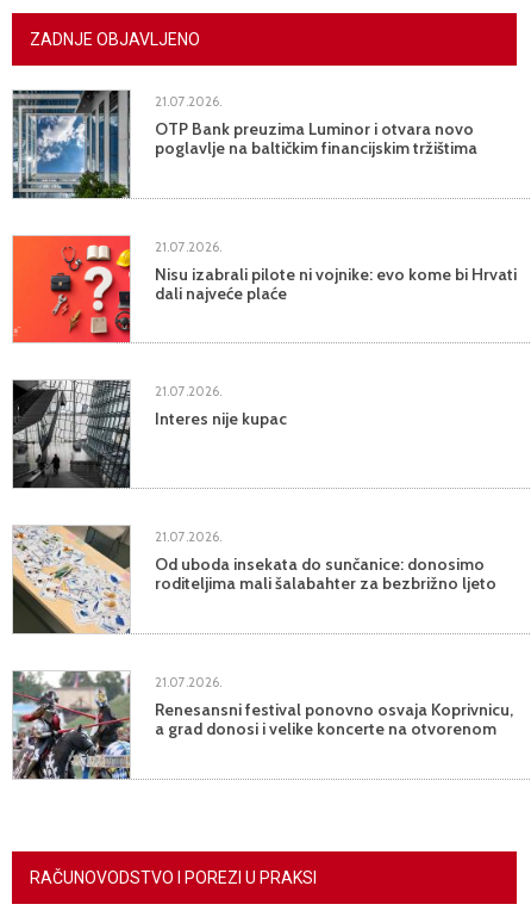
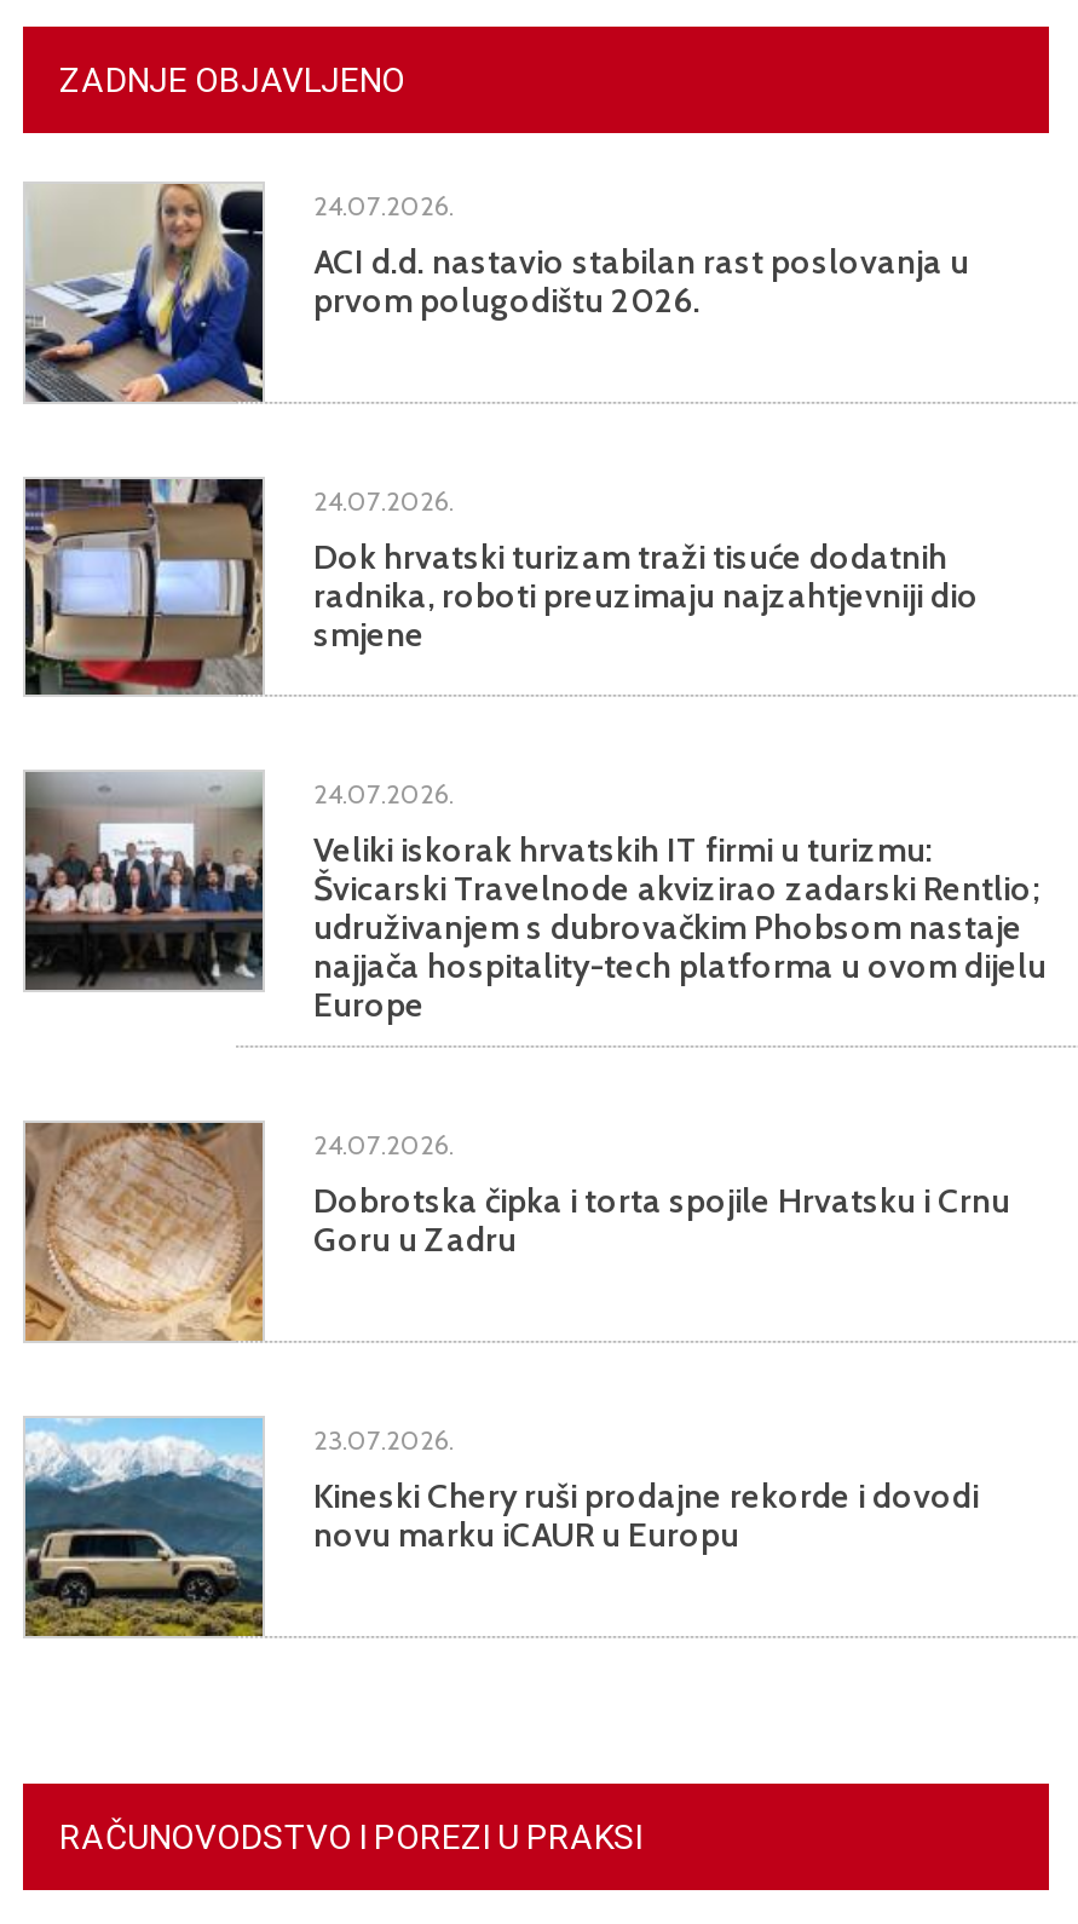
[13,89,477,199] [image] | 21.07.2026. | OTP Bank preuzima Luminor i otvara novo | poglavlje na baltičkim financijskim tržištima -> [25,182,969,404] [image] | 24.07.2026. | ACI d.d. nastavio stabilan rast poslovanja u | prvom polugodištu 2026.
[12,235,517,343] [image] | 21.07.2026. | Nisu izabrali pilote ni vojnike: evo kome bi Hrvati | dali najveće plaće -> [23,477,979,697] [image] | 24.07.2026. | Dok hrvatski turizam traži tisuće dodatnih | radnika, roboti preuzimaju najzahtjevniji dio | smjene
[13,379,287,488] [image] | 21.07.2026. | Interes nije kupac -> [23,772,1047,1027] [image] | 24.07.2026. | Veliki iskorak hrvatskih IT firmi u turizmu: | Švicarski Travelnode akvizirao zadarski Rentlio; | udruživanjem s dubrovačkim Phobsom nastaje | najjača hospitality-tech platforma u ovom dijelu | Europe
[12,526,496,634] [image] | 21.07.2026. | Od uboda insekata do sunčanice: donosimo | roditeljima mali šalabahter za bezbrižno ljeto -> [23,1123,1010,1343] [image] | 24.07.2026. | Dobrotska čipka i torta spojile Hrvatsku i Crnu | Goru u Zadru
[12,670,513,780] [image] | 21.07.2026. | Renesansni festival ponovno osvaja Koprivnicu, | a grad donosi i velike koncerte na otvorenom -> [25,1416,979,1638] [image] | 23.07.2026. | Kineski Chery ruši prodajne rekorde i dovodi | novu marku iCAUR u Europu

